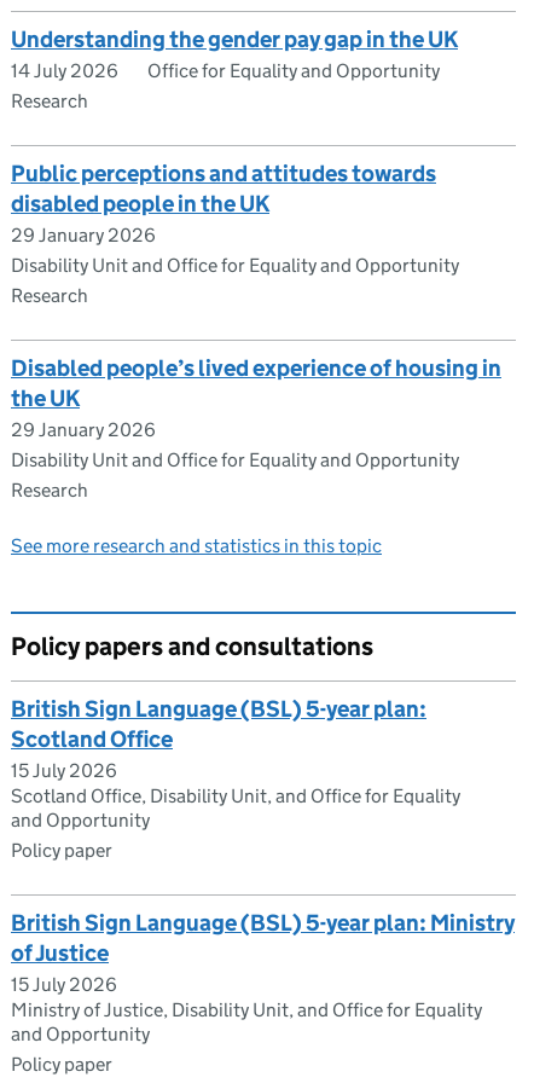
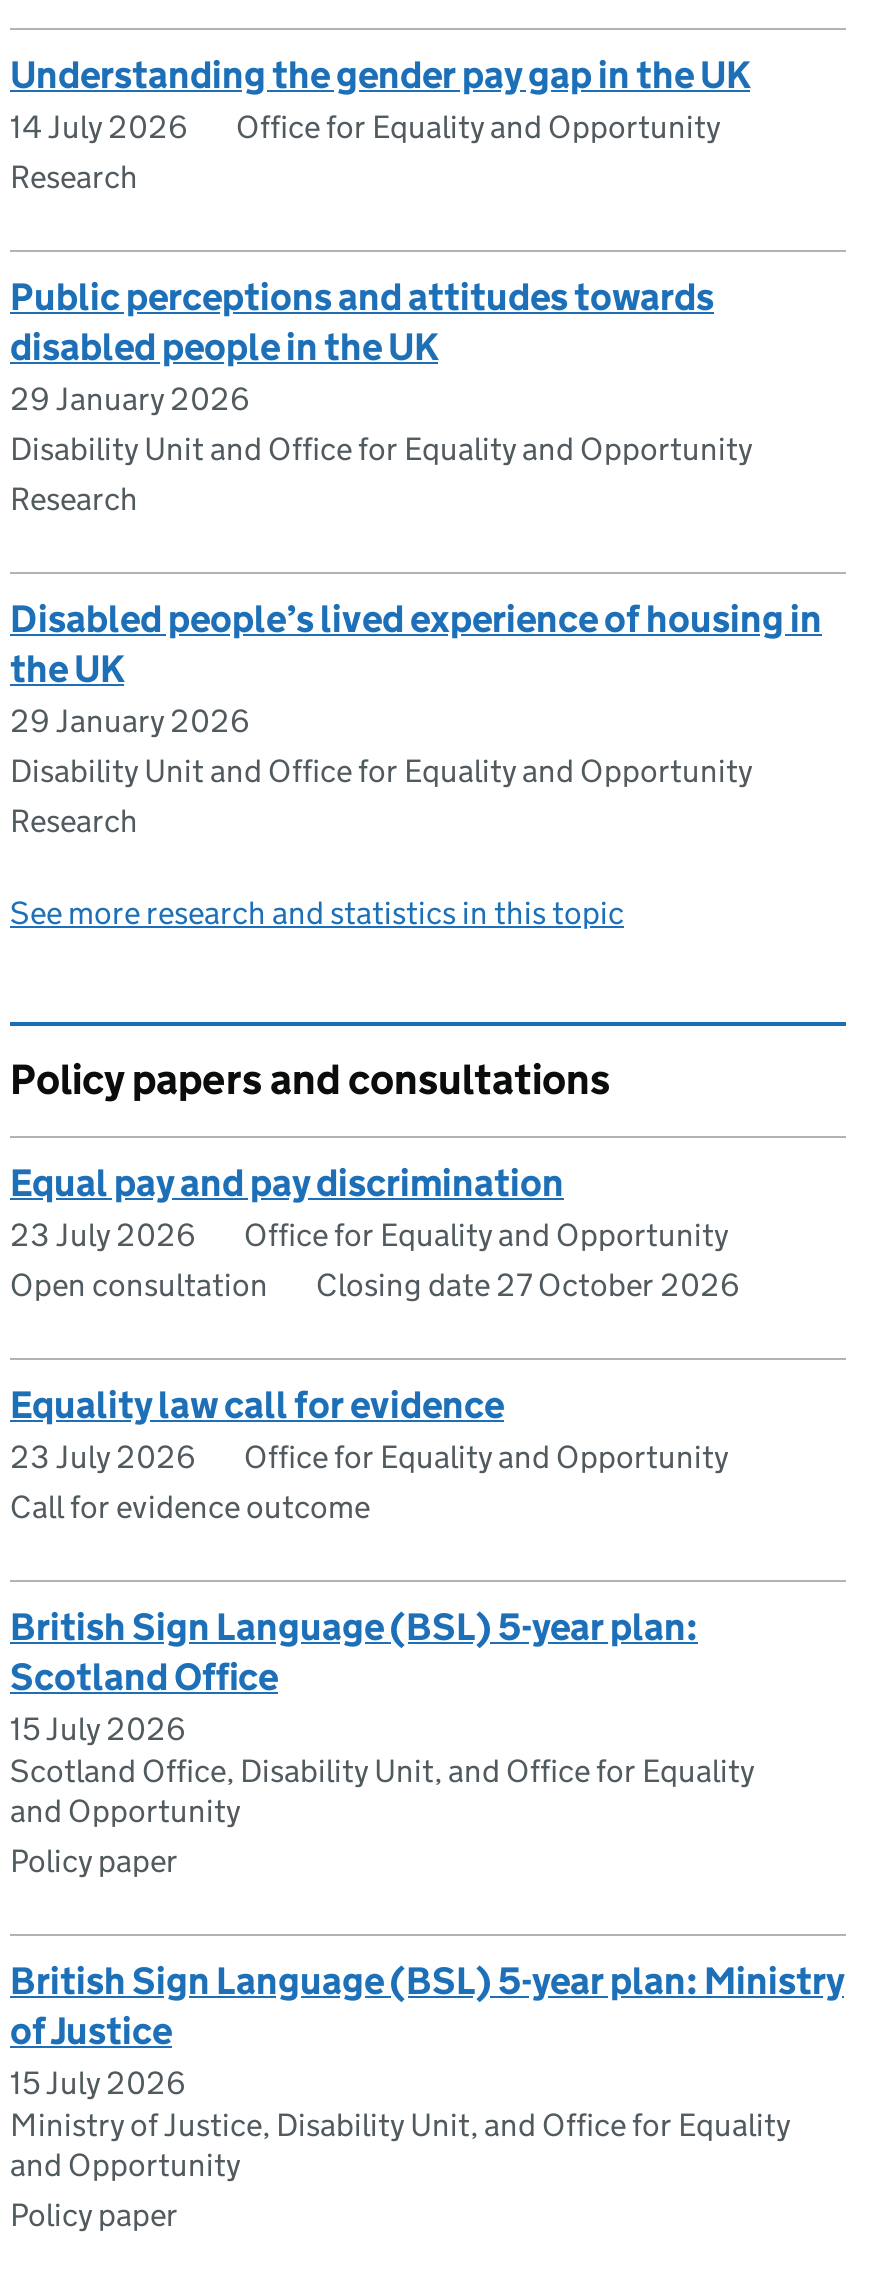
none -> [10,1160,740,1526] Equal pay and pay discrimination | 23 July 2026 | Office for Equality and Opportunity | Open consultation | Closing date 27 October 2026 | Equality law call for evidence | 23 July 2026 | Office for Equality and Opportunity | Call for evidence outcome

